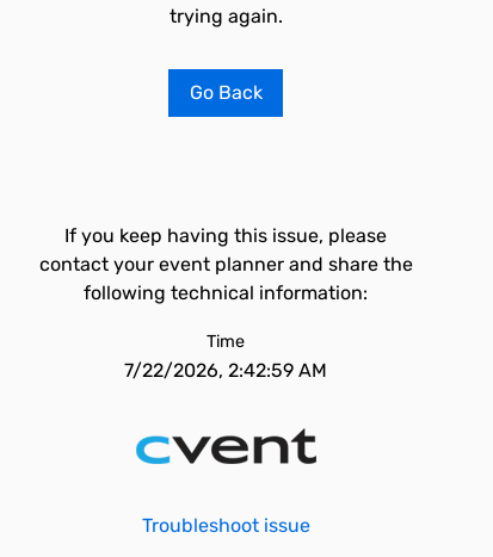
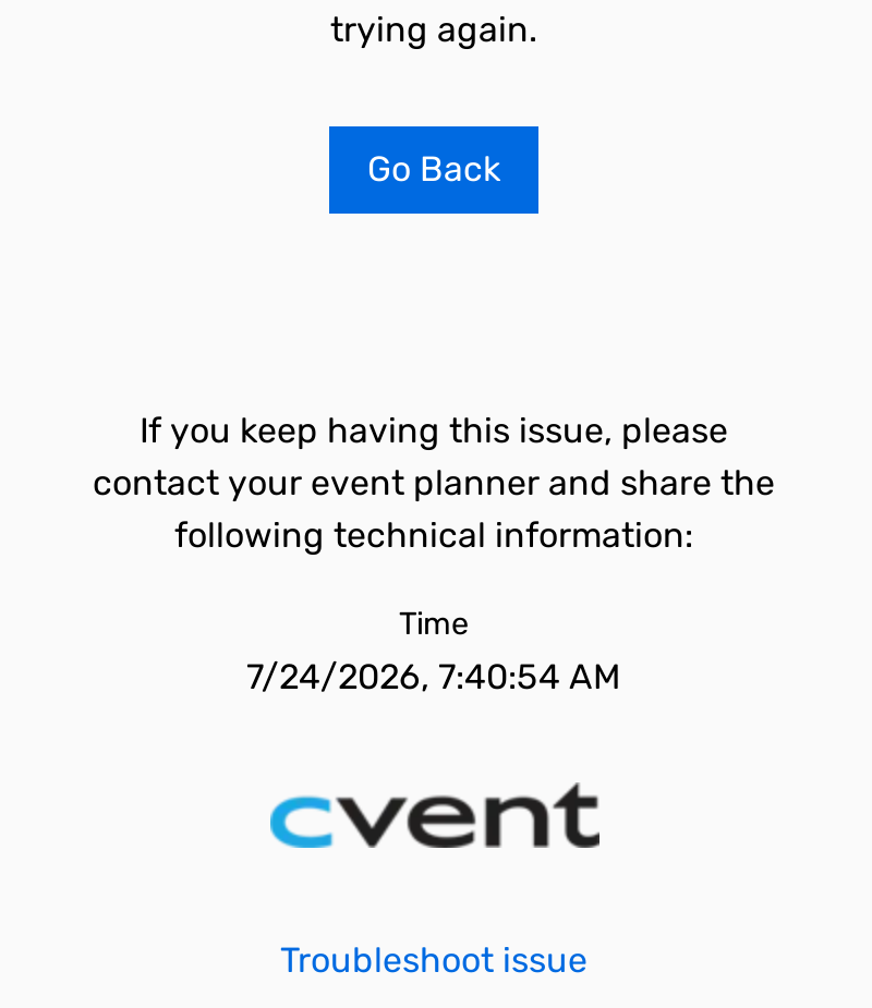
[124,359,327,382] 7/22/2026, 2:42:59 AM -> [246,656,621,697] 7/24/2026, 7:40:54 AM

